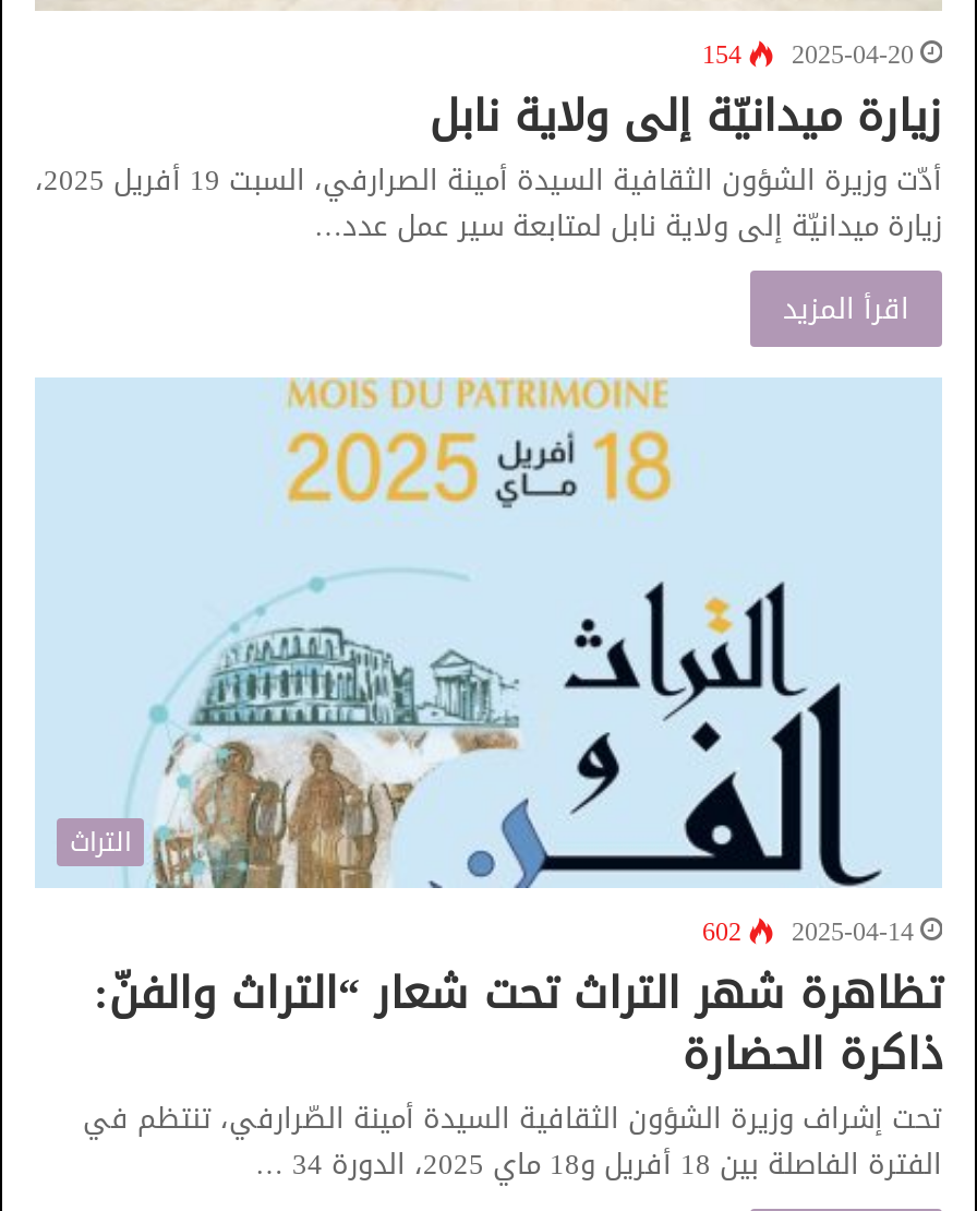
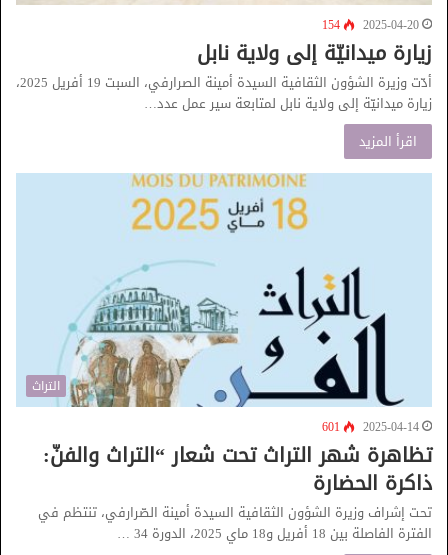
[702,908,914,956] 602 2025-04-14 -> [322,416,419,438] 601 2025-04-14

